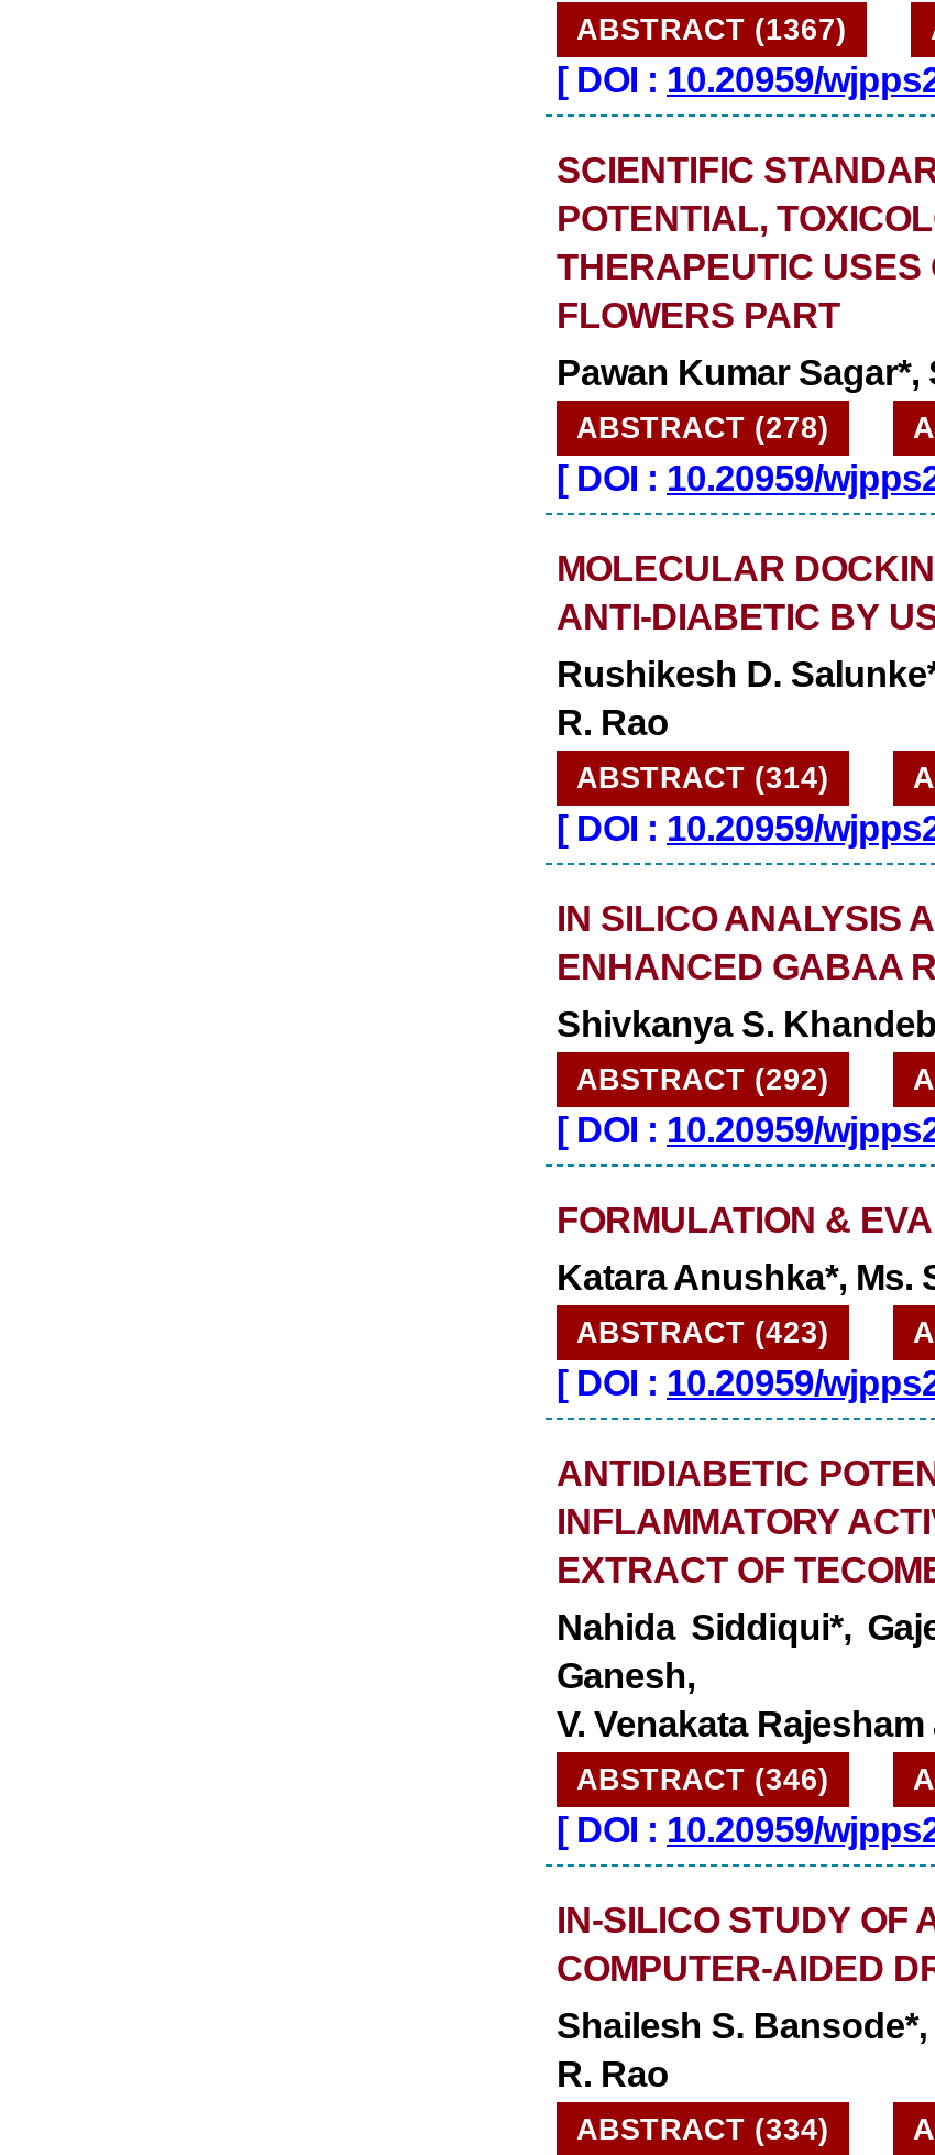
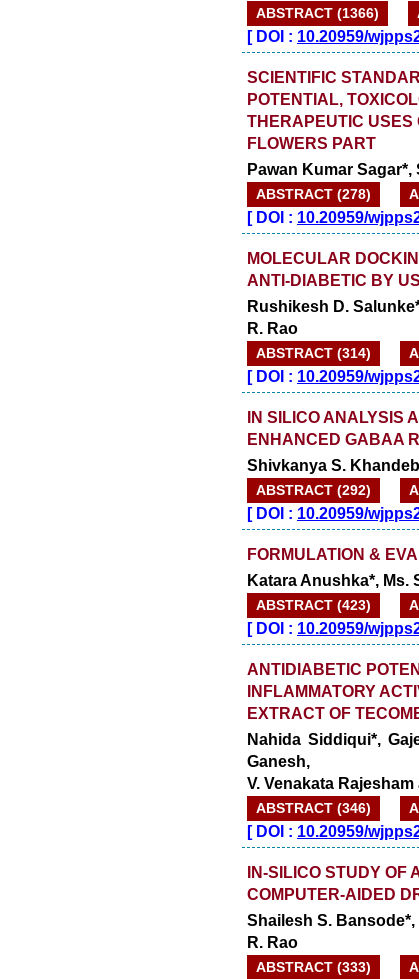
[576,13,847,46] ABSTRACT (1367) -> [256,6,379,21] ABSTRACT (1366)
[576,2113,829,2146] ABSTRACT (334) -> [256,960,371,975] ABSTRACT (333)

